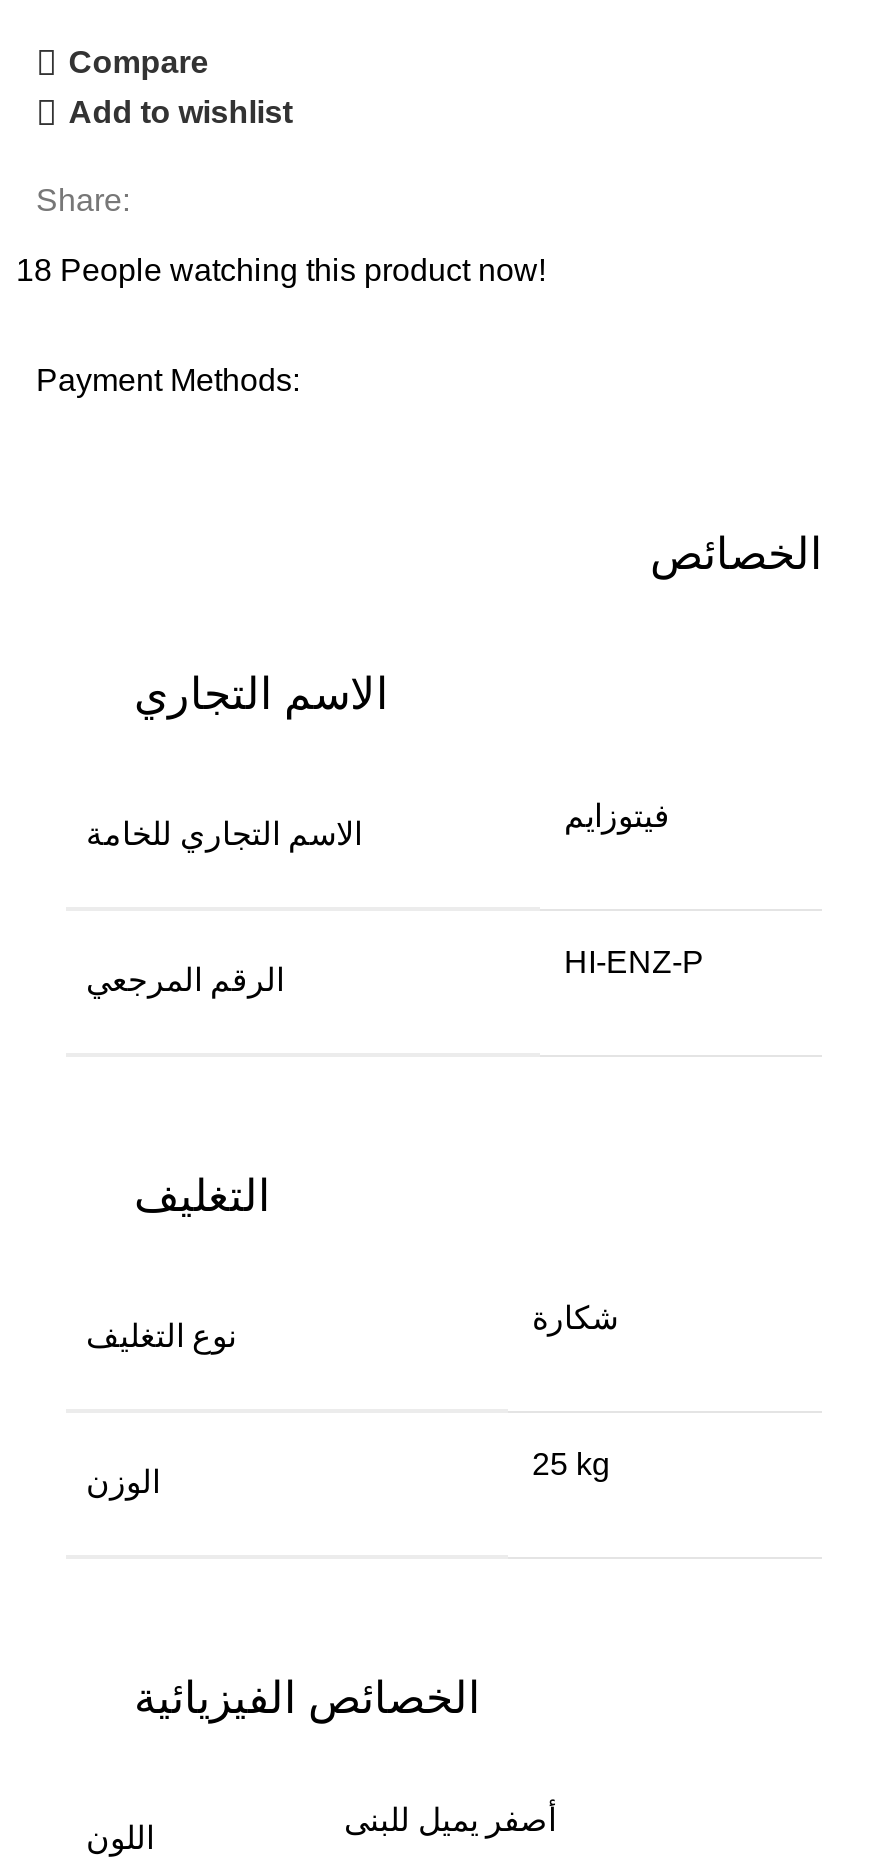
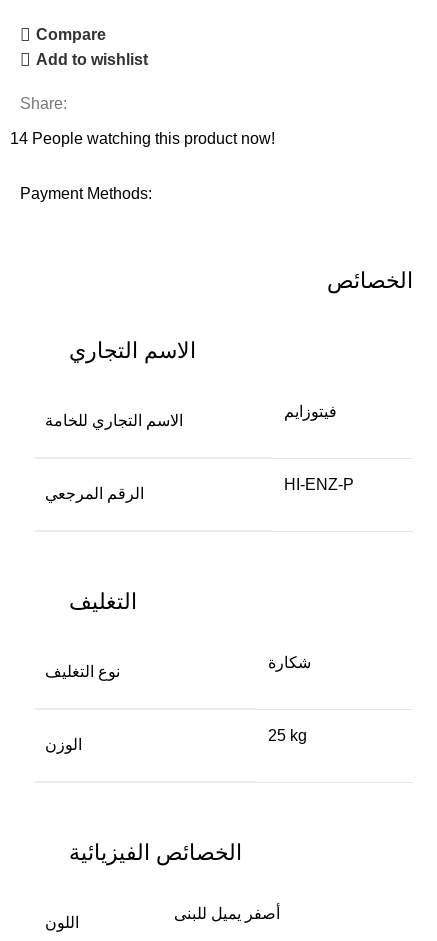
[16,254,546,288] 18 People watching this product now! -> [10,130,275,147] 14 People watching this product now!

